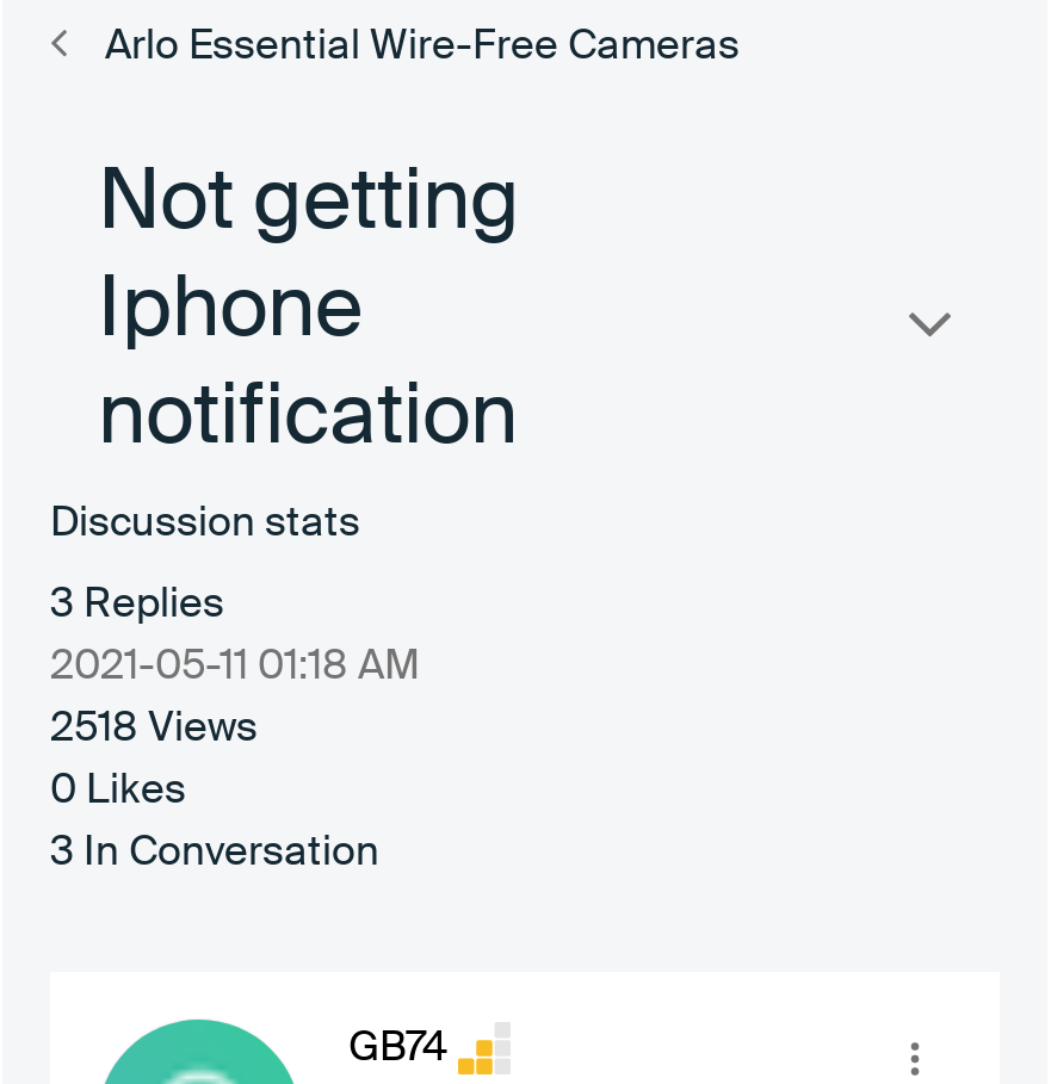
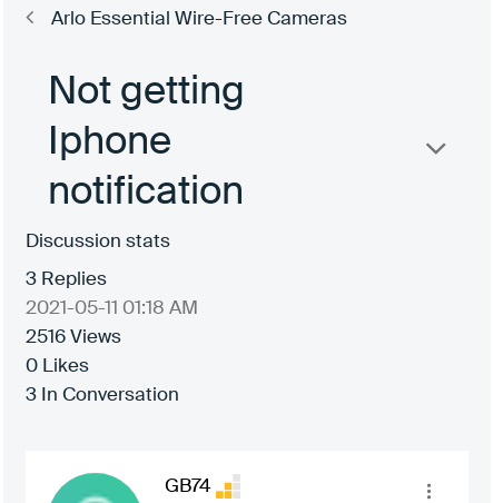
[50,710,258,750] 2518 Views -> [26,328,121,347] 2516 Views

